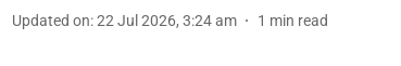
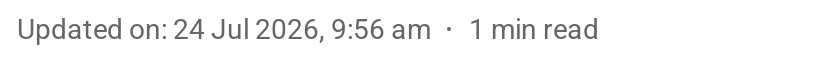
[12,12,237,29] Updated on: 22 Jul 2026, 3:24 am -> [17,13,431,45] Updated on: 24 Jul 2026, 9:56 am

